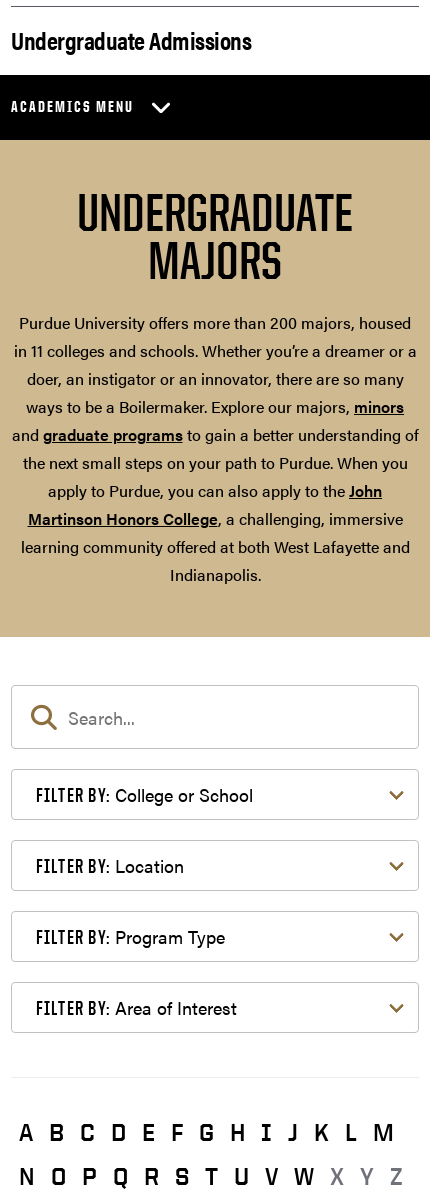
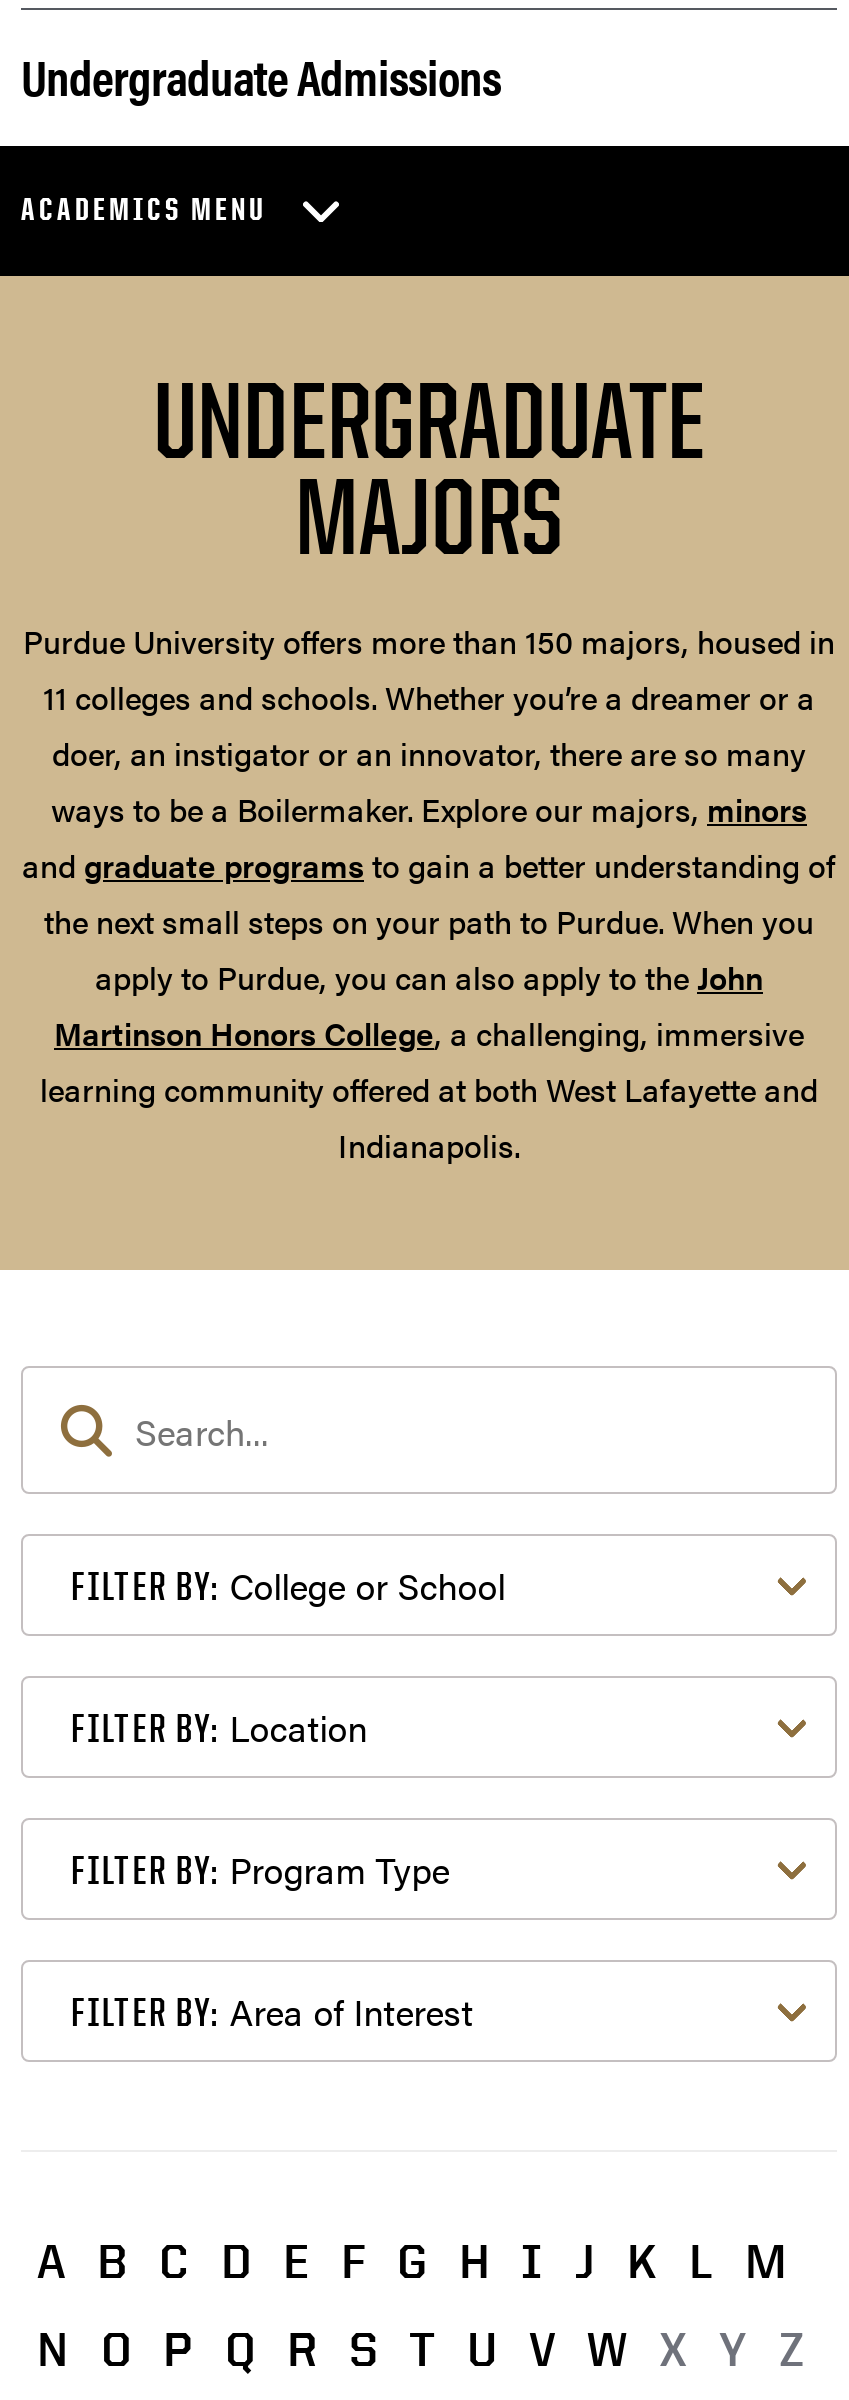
[13,311,416,362] Purdue University offers more than 200 majors, housed | in 11 colleges and schools. Whether you’re a dreamer or a -> [23,618,835,720] Purdue University offers more than 150 majors, housed in | 11 colleges and schools. Whether you’re a dreamer or a

